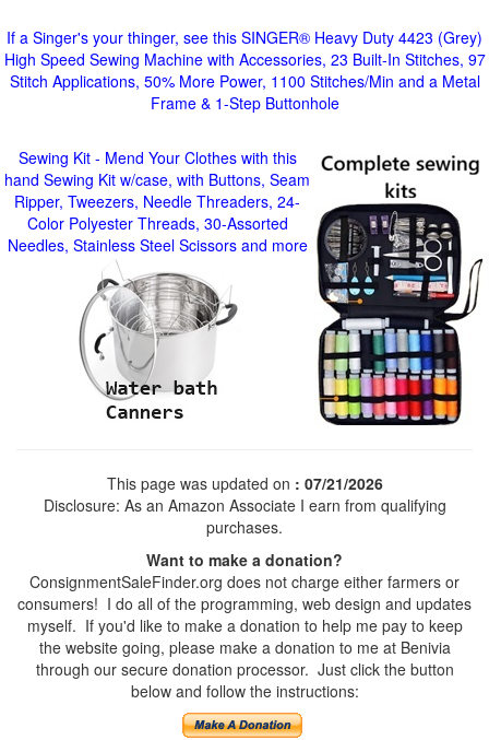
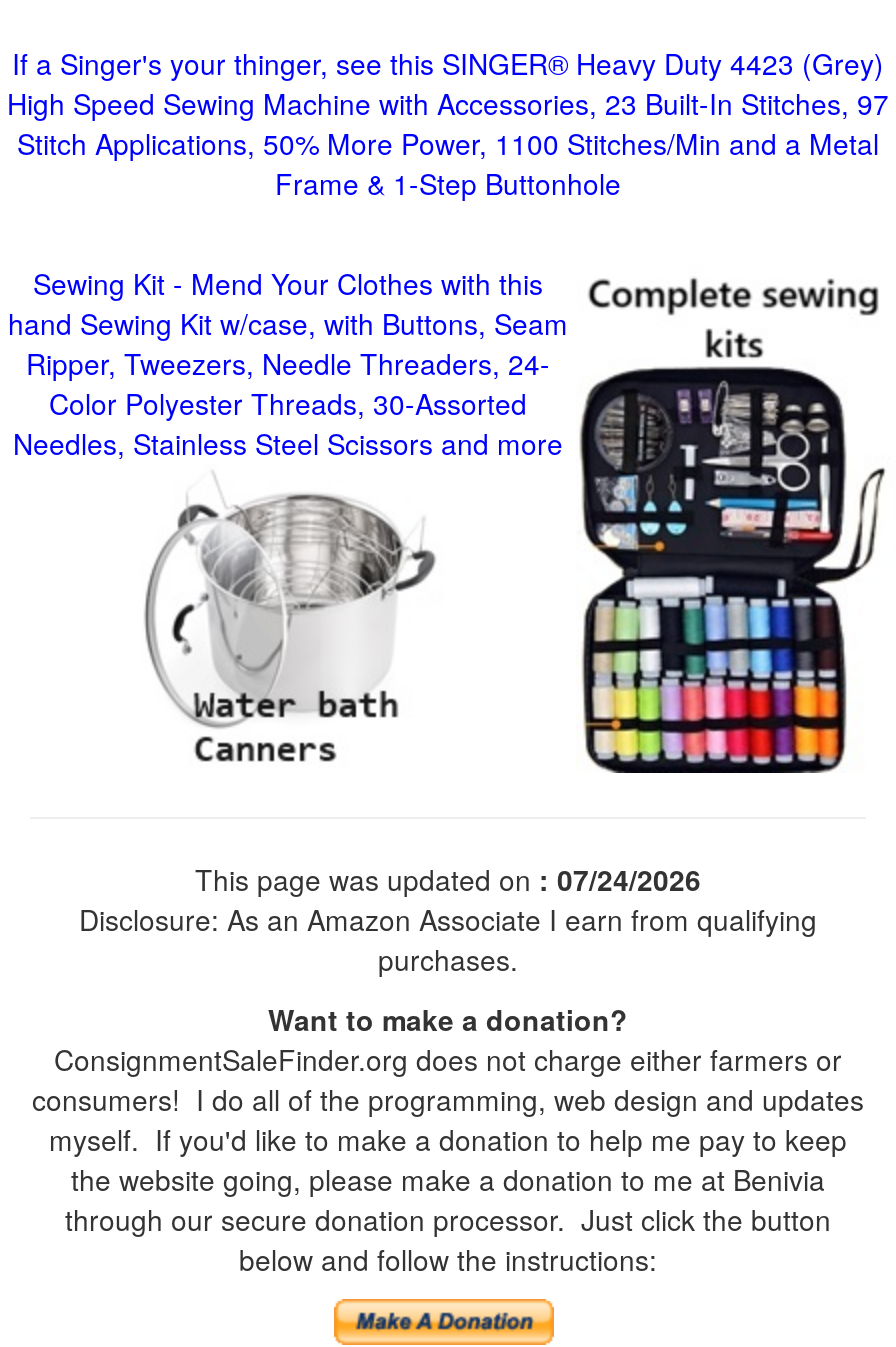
[106,472,383,494] This page was updated on: 07/21/2026 -> [195,859,701,899] This page was updated on: 07/24/2026

